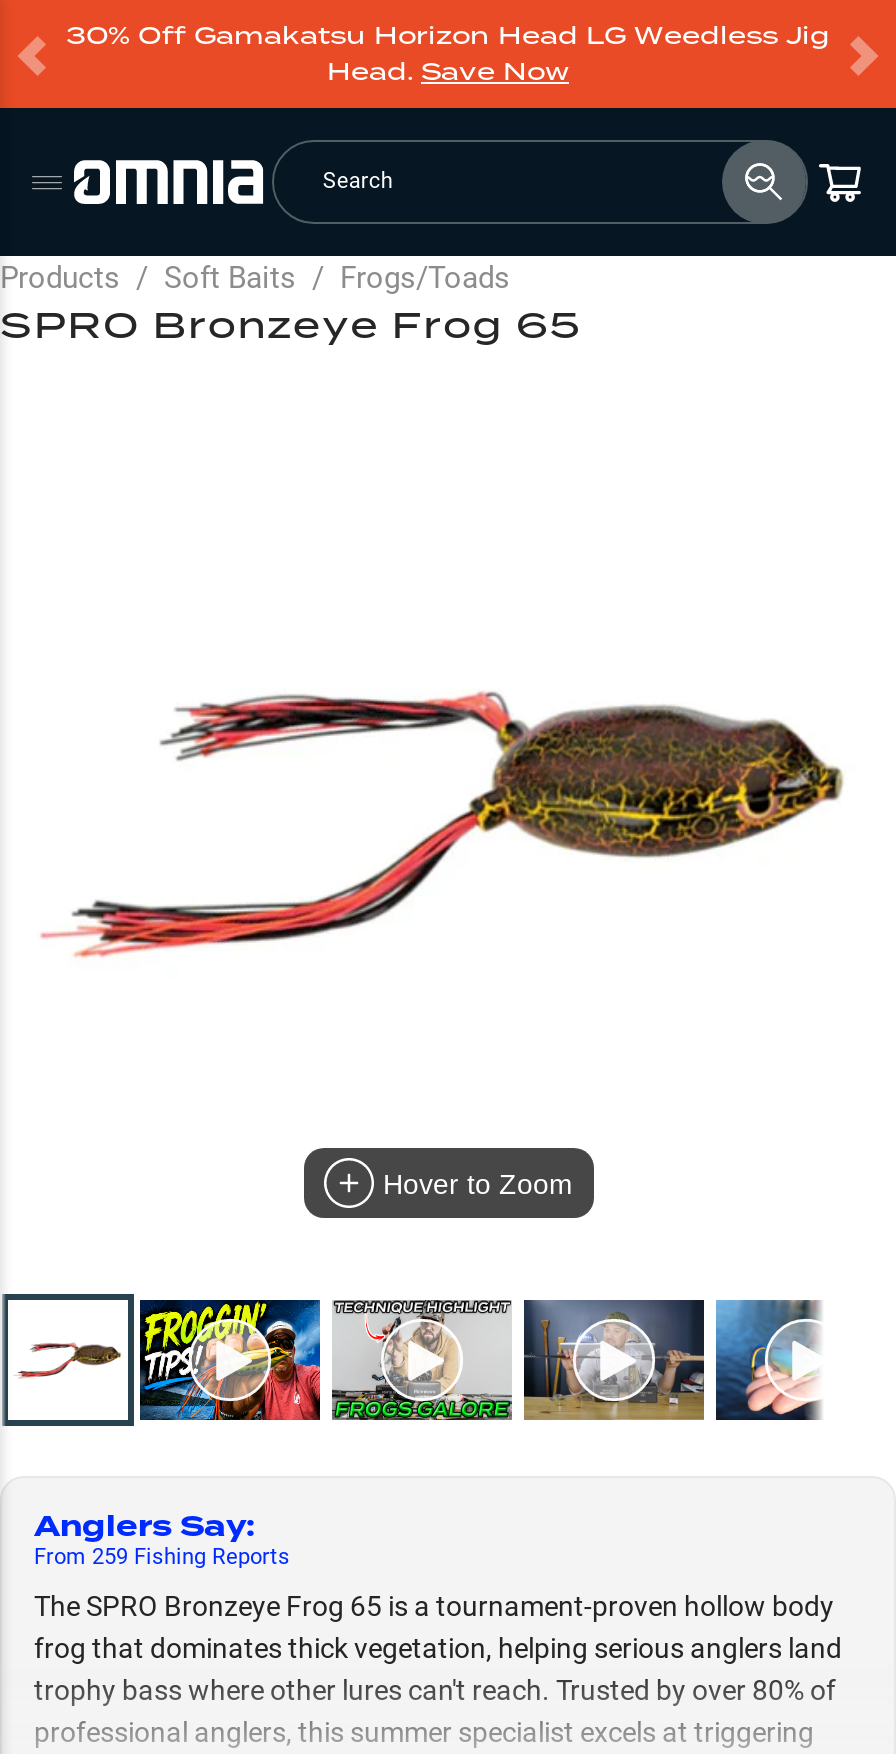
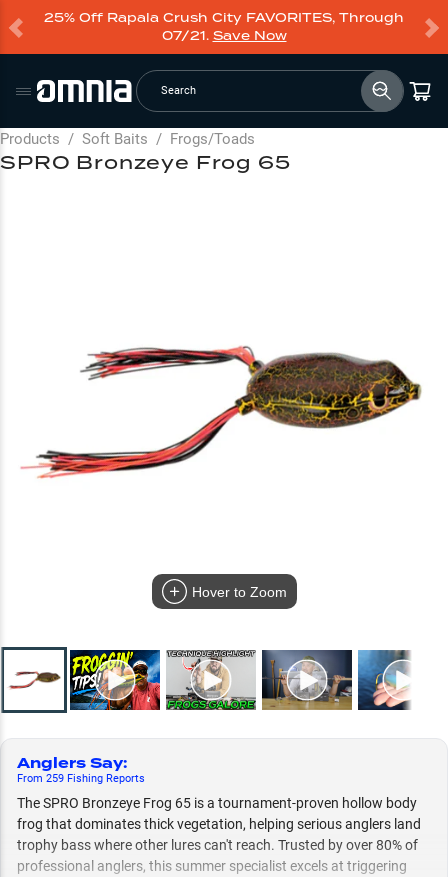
[66,18,830,88] 30% Off Gamakatsu Horizon Head LG Weedless Jig | Head. Save Now -> [44,9,404,44] 25% Off Rapala Crush City FAVORITES, Through | 07/21. Save Now

